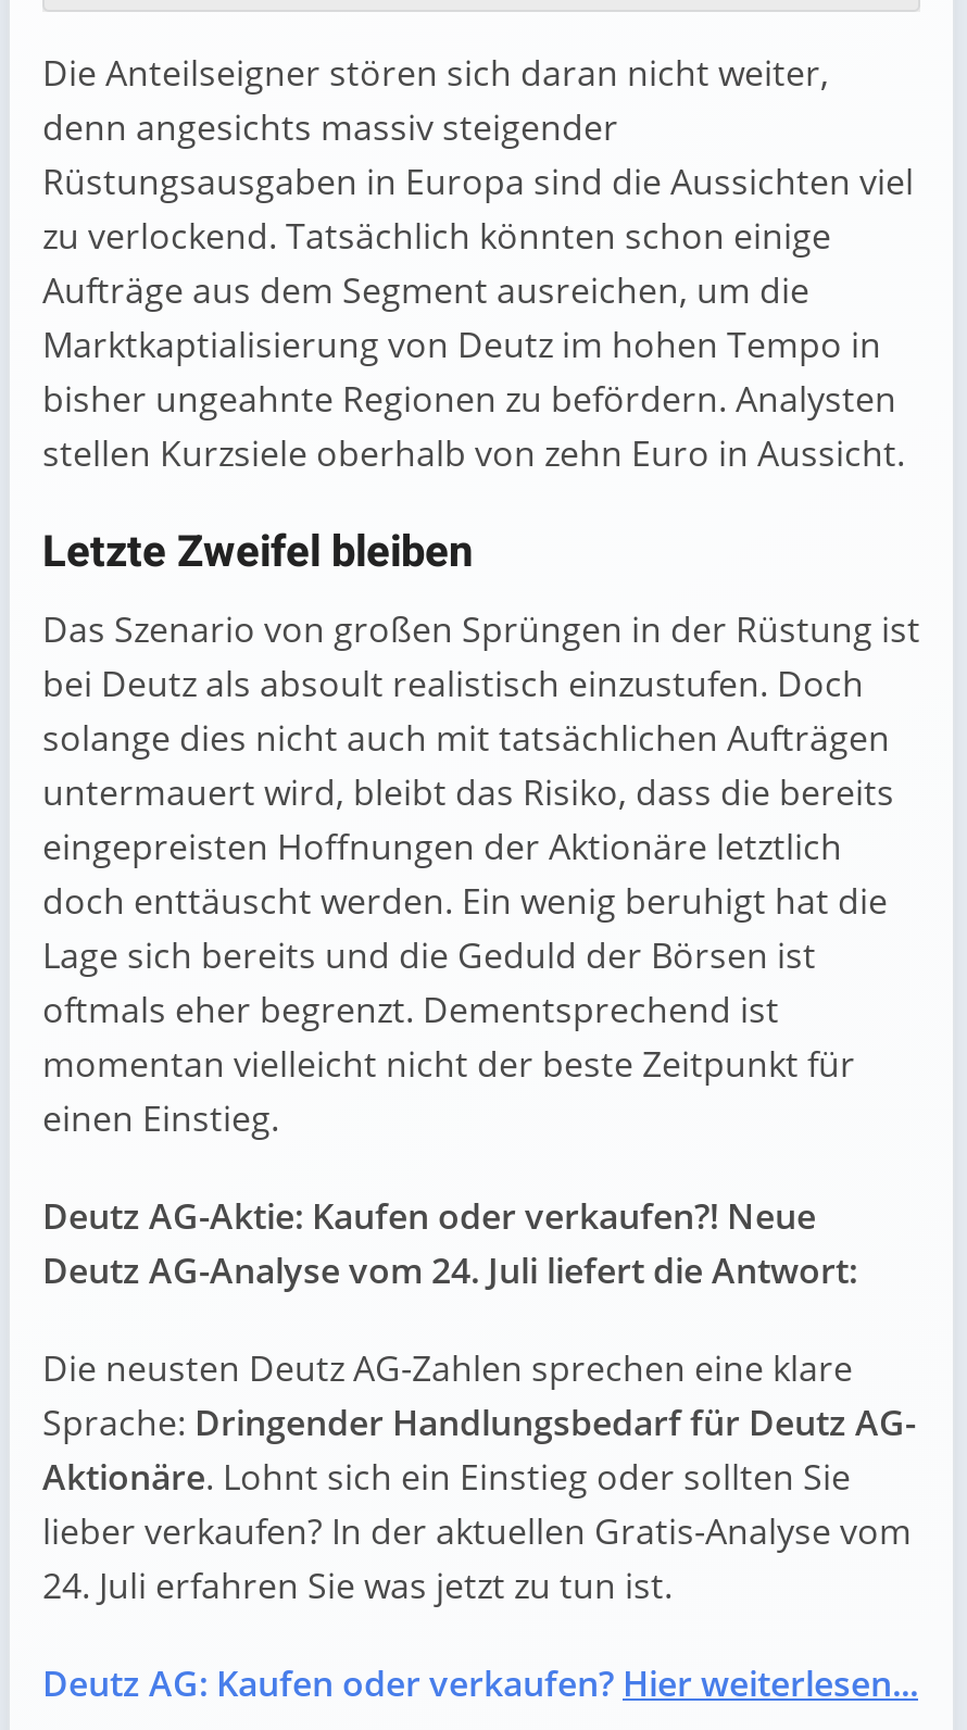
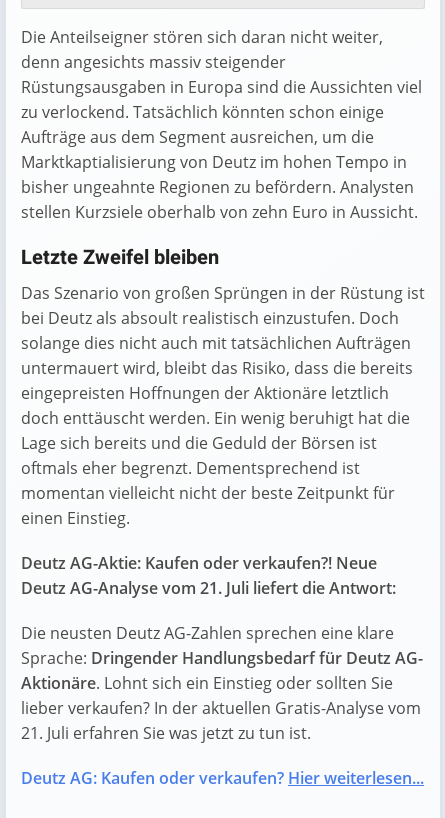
[42,1246,857,1294] Deutz AG-Analyse vom 24. Juli liefert die Antwort: -> [21,577,396,599] Deutz AG-Analyse vom 21. Juli liefert die Antwort:
[42,1562,673,1609] 24. Juli erfahren Sie was jetzt zu tun ist. -> [21,722,311,744] 21. Juli erfahren Sie was jetzt zu tun ist.

